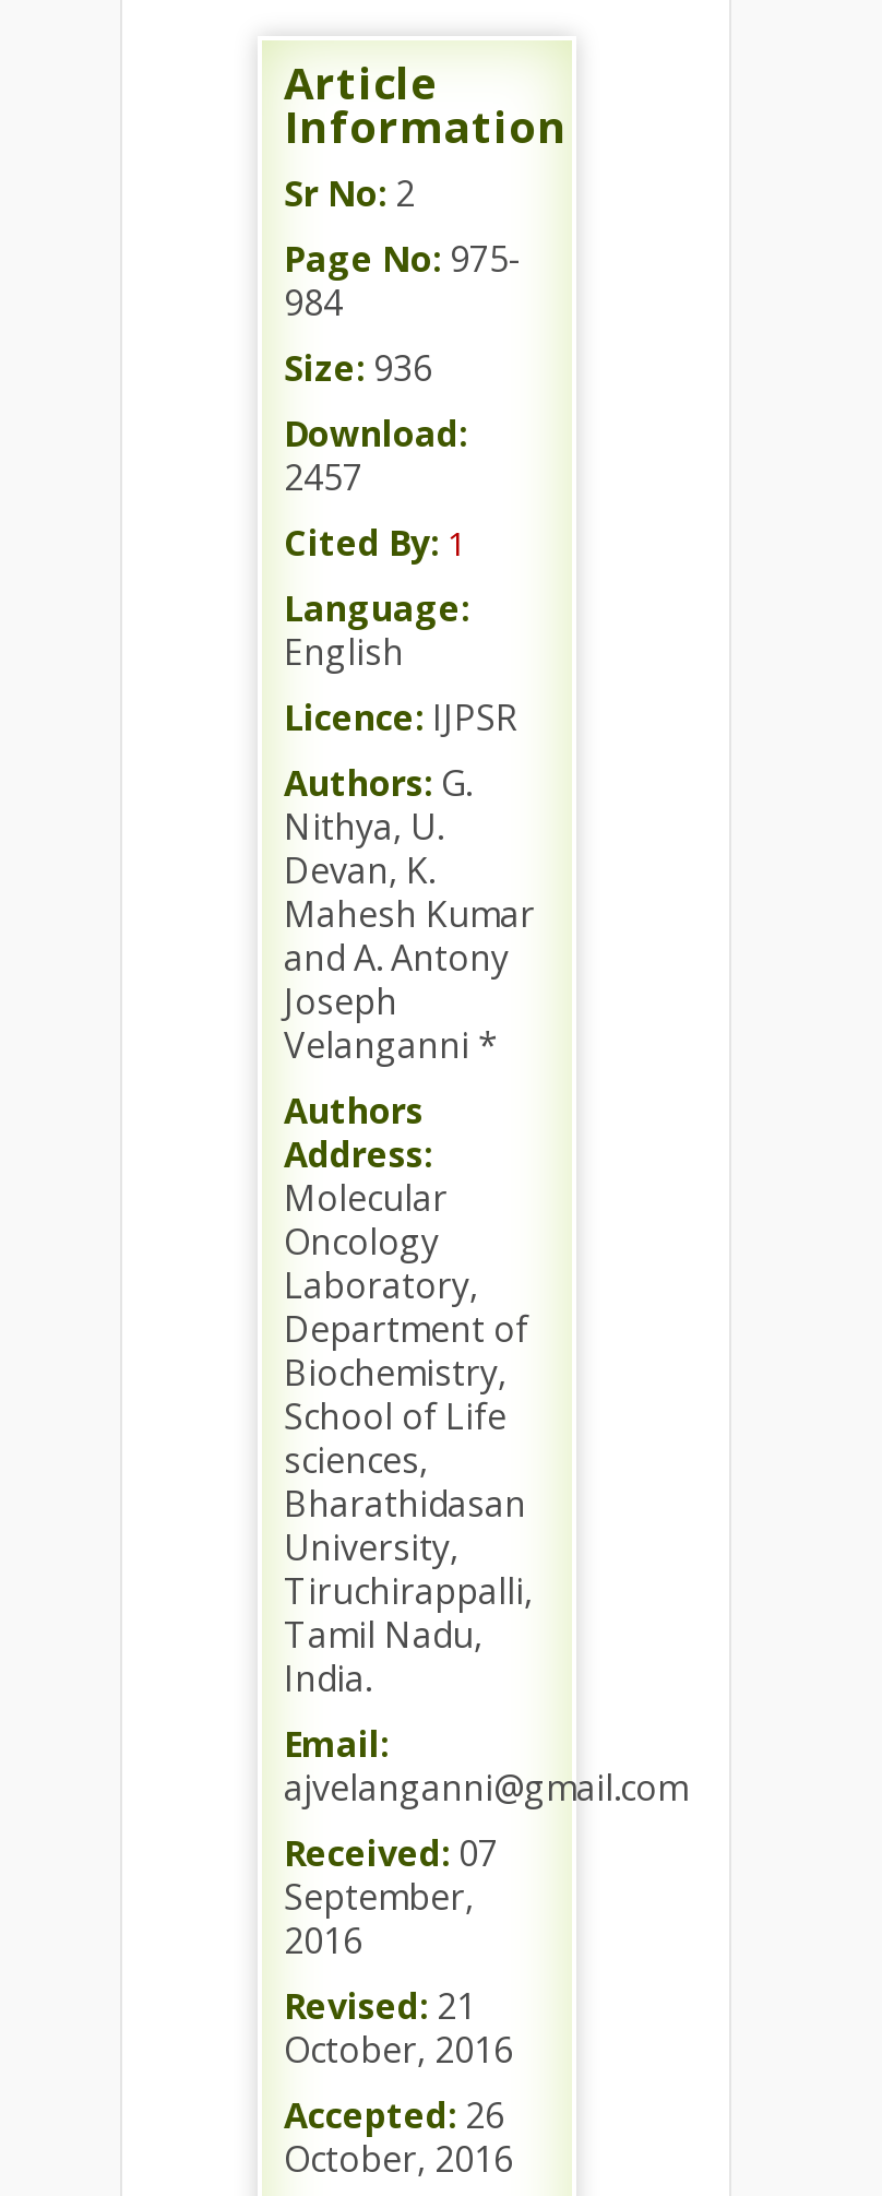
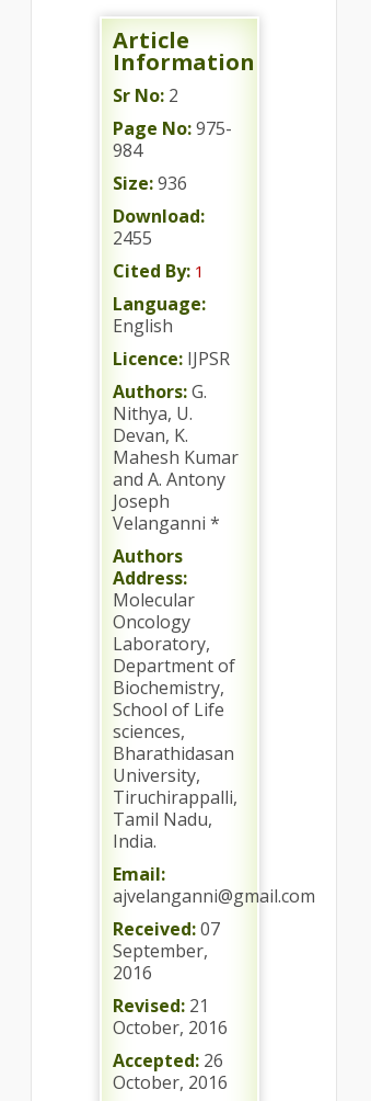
[284,453,362,501] 2457 -> [113,226,152,250] 2455

